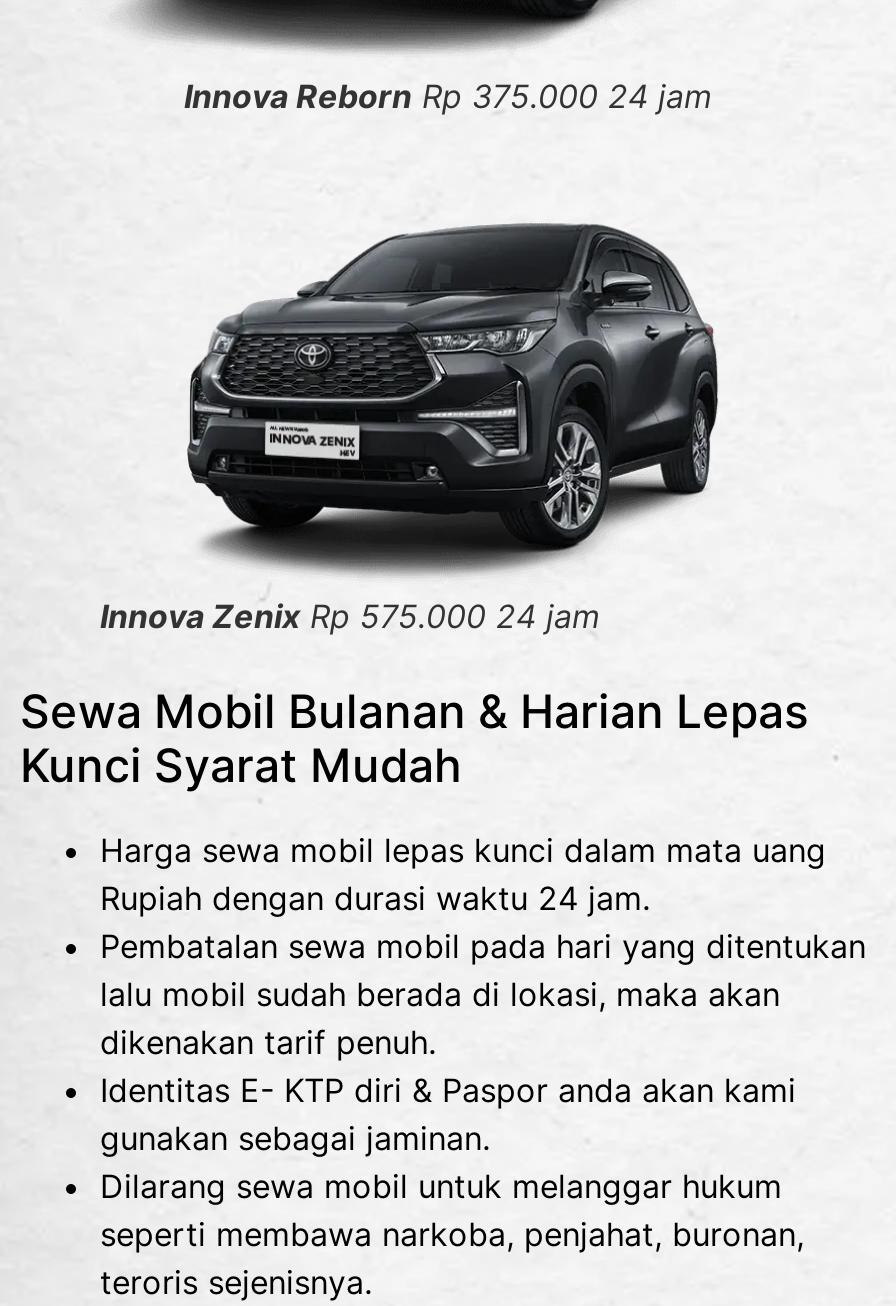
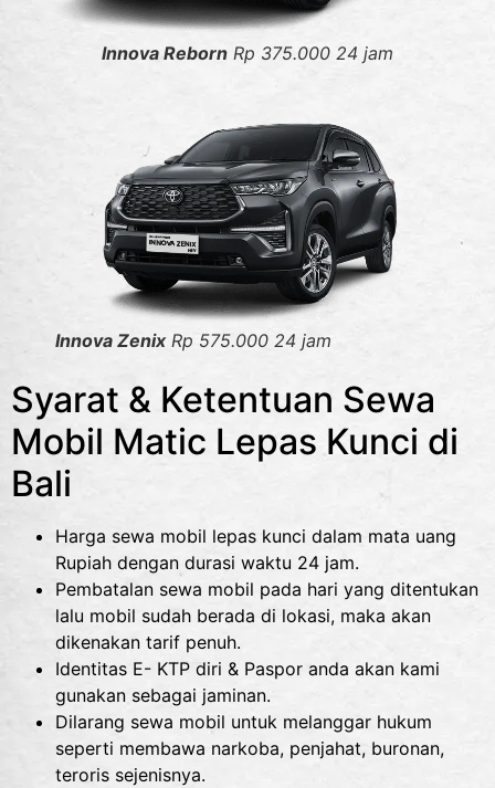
[20,684,808,794] Sewa Mobil Bulanan & Harian Lepas | Kunci Syarat Mudah -> [11,378,459,505] Syarat & Ketentuan Sewa | Mobil Matic Lepas Kunci di | Bali

